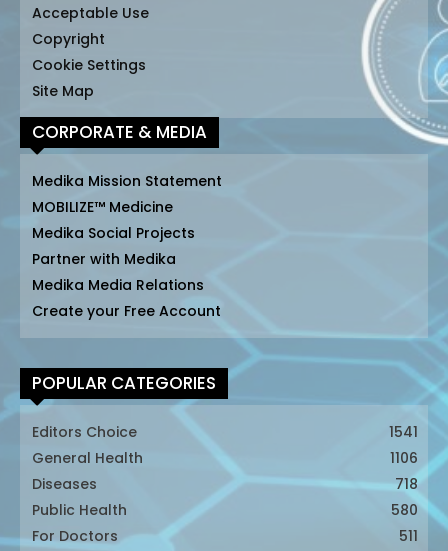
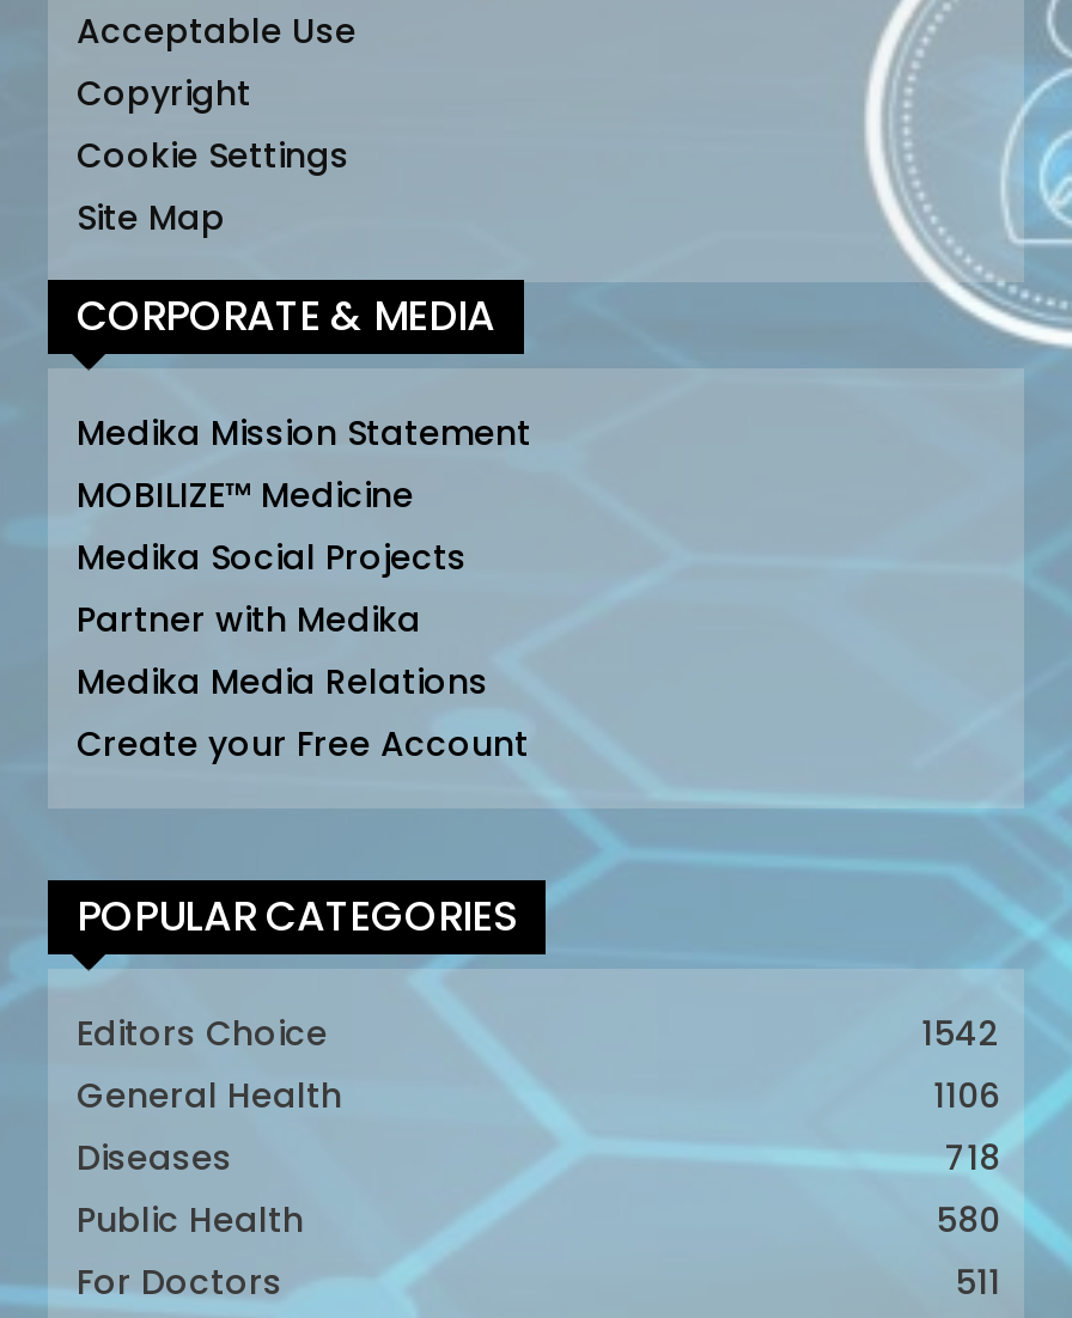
[389,422,418,442] 1541 -> [921,1010,1000,1058] 1542

